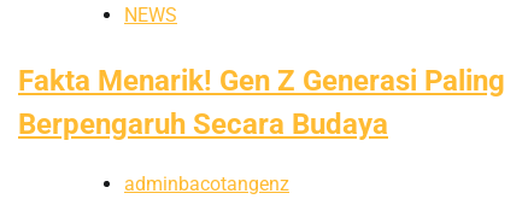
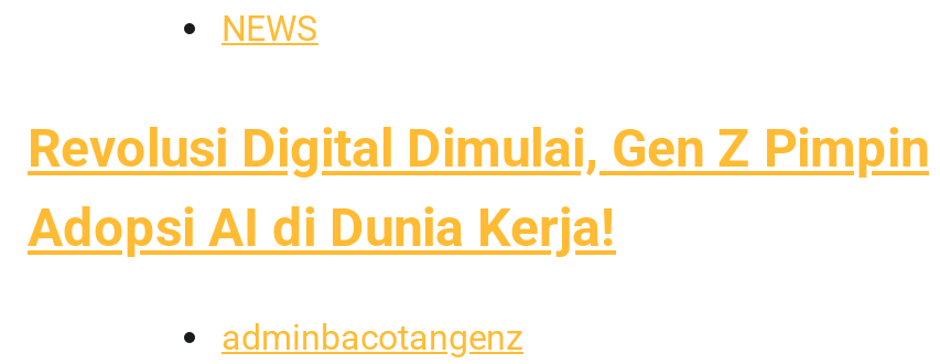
[18,64,505,141] Fakta Menarik! Gen Z Generasi Paling | Berpengaruh Secara Budaya -> [28,118,929,259] Revolusi Digital Dimulai, Gen Z Pimpin | Adopsi AI di Dunia Kerja!

